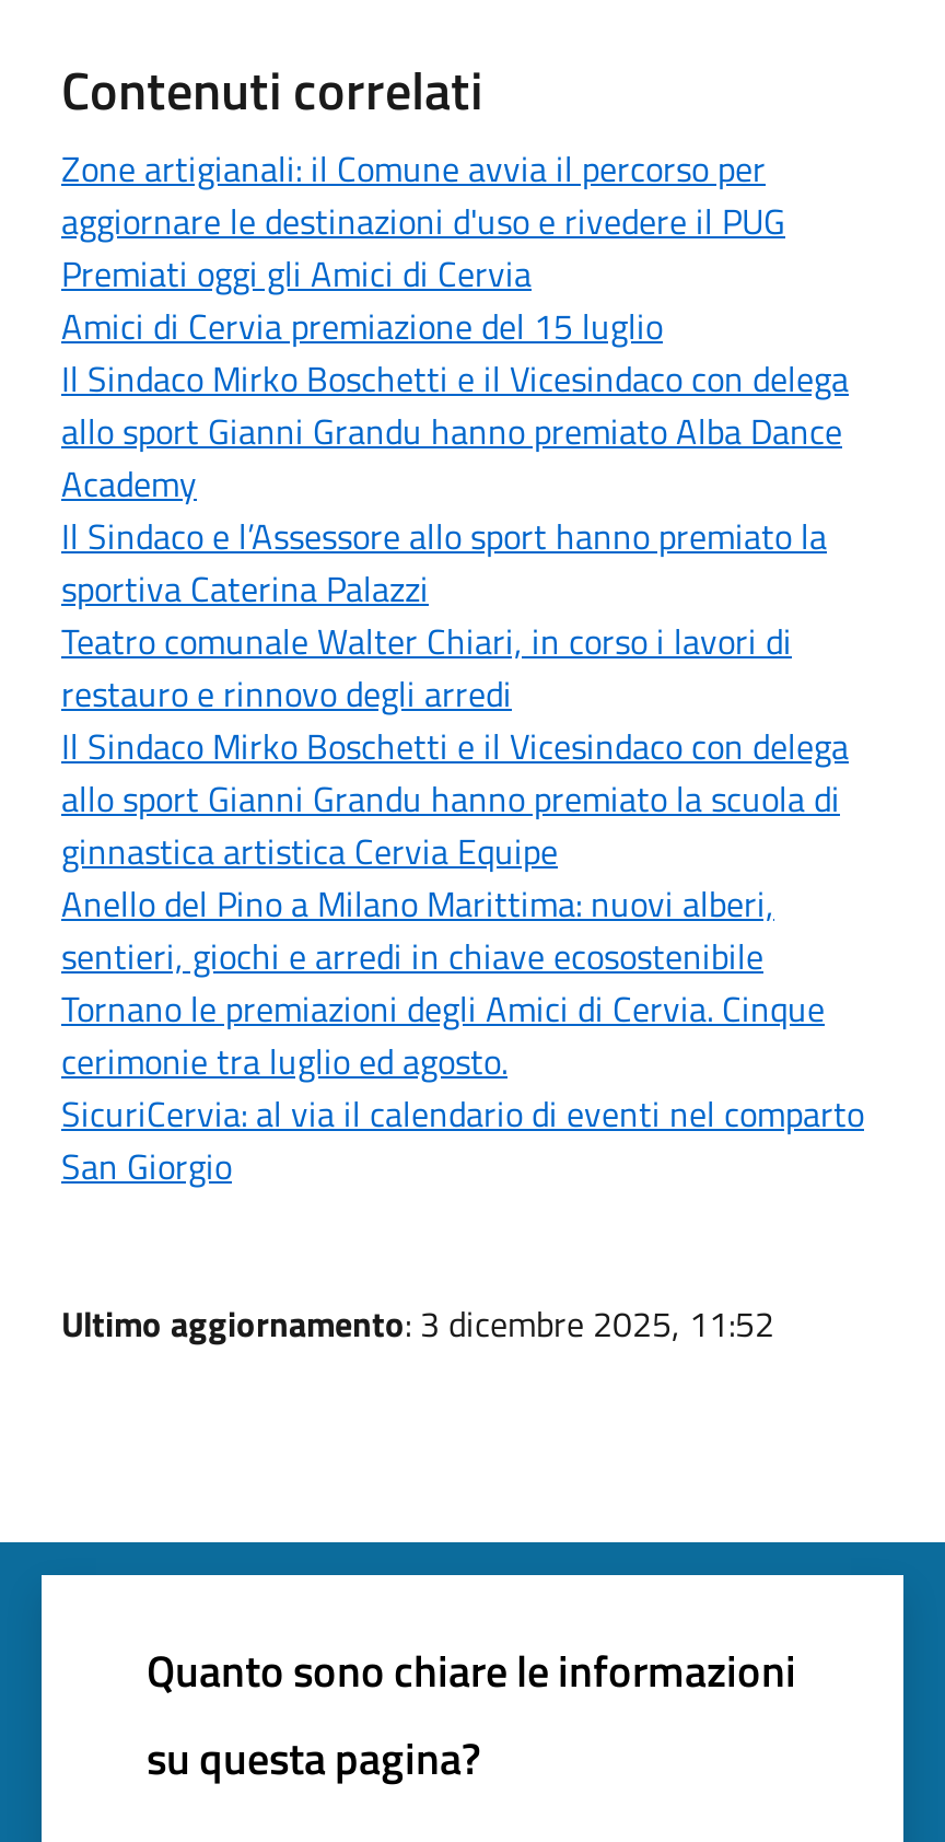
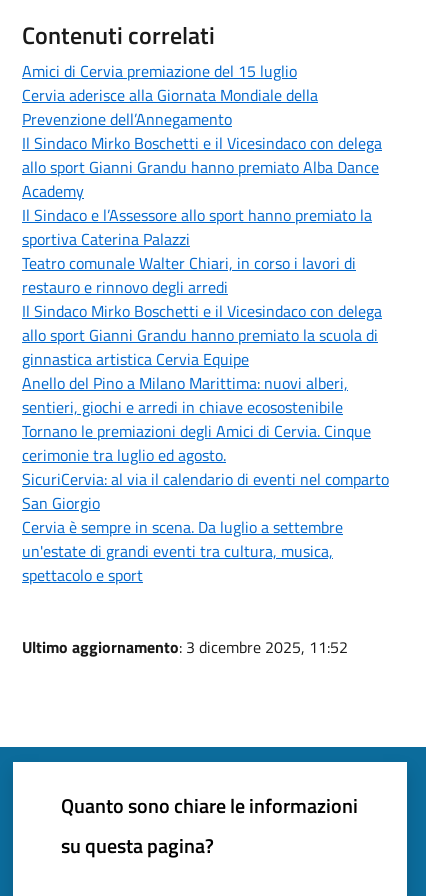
[61,142,785,299] Zone artigianali: il Comune avvia il percorso per | aggiornare le destinazioni d'uso e rivedere il PUG | Premiati oggi gli Amici di Cervia -> none
moved [61,299,663,352] -> [22,59,297,83]: Amici di Cervia premiazione del 15 luglio
none -> [22,83,318,131] Cervia aderisce alla Giornata Mondiale della | Prevenzione dell’Annegamento
moved [61,352,864,1192] -> [22,131,389,515]: Il Sindaco Mirko Boschetti e il Vicesindaco con delega | allo sport Gianni Grandu hanno premiato Alba Dance | Academy | ... | SicuriCervia: al via il calendario di eventi nel comparto | San Giorgio
none -> [22,515,343,587] Cervia è sempre in scena. Da luglio a settembre | un'estate di grandi eventi tra cultura, musica, | spettacolo e sport

